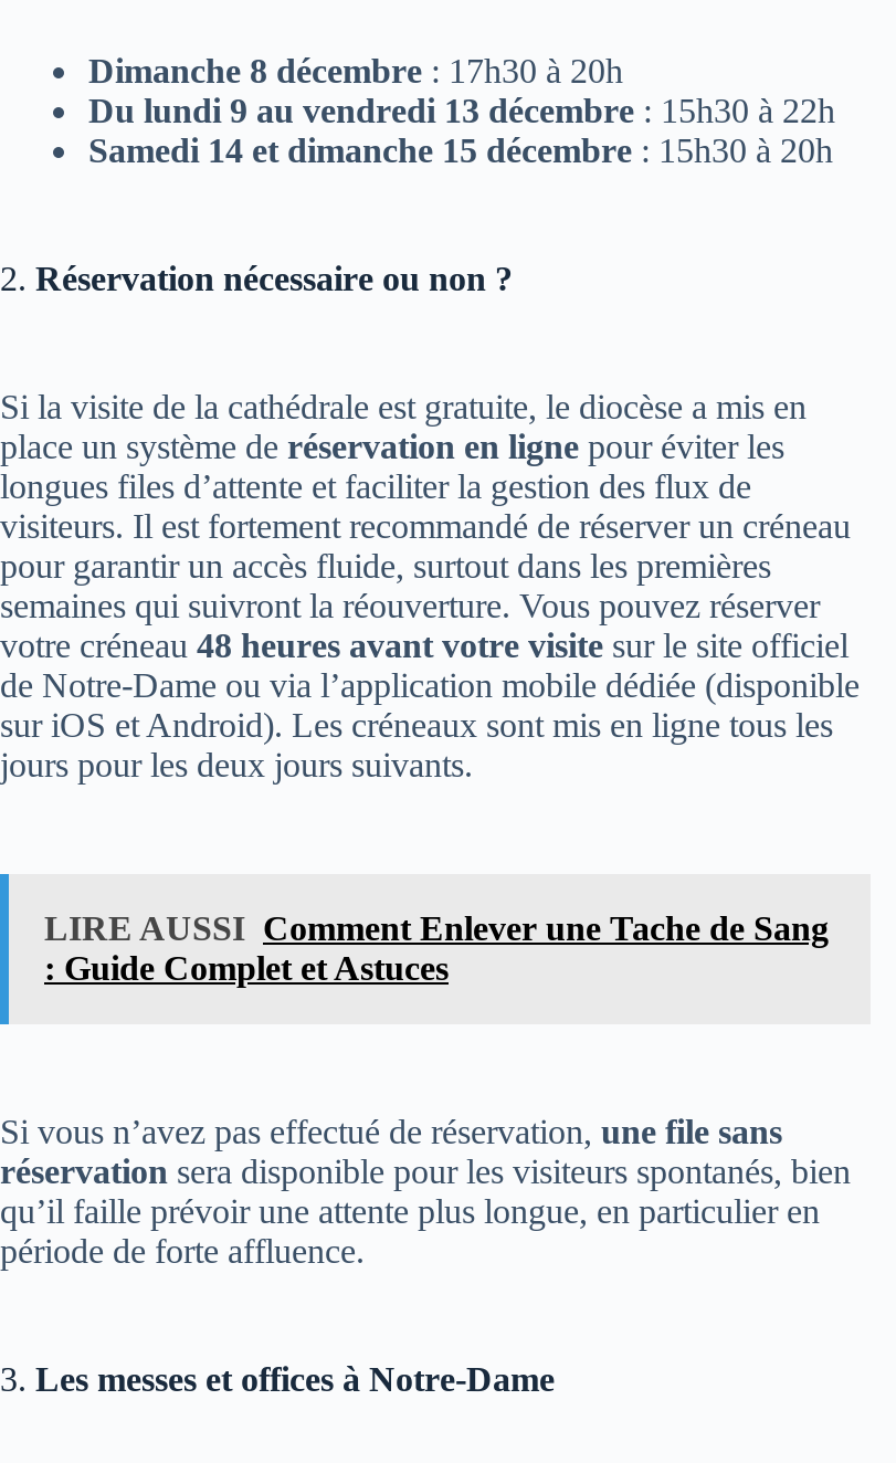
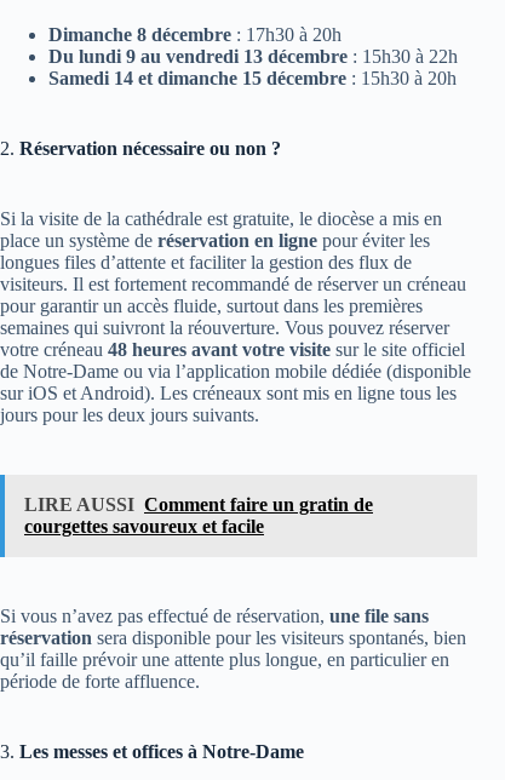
[44,909,829,987] LIRE AUSSI Comment Enlever une Tache de Sang | : Guide Complet et Astuces -> [24,494,373,537] LIRE AUSSI Comment faire un gratin de | courgettes savoureux et facile

